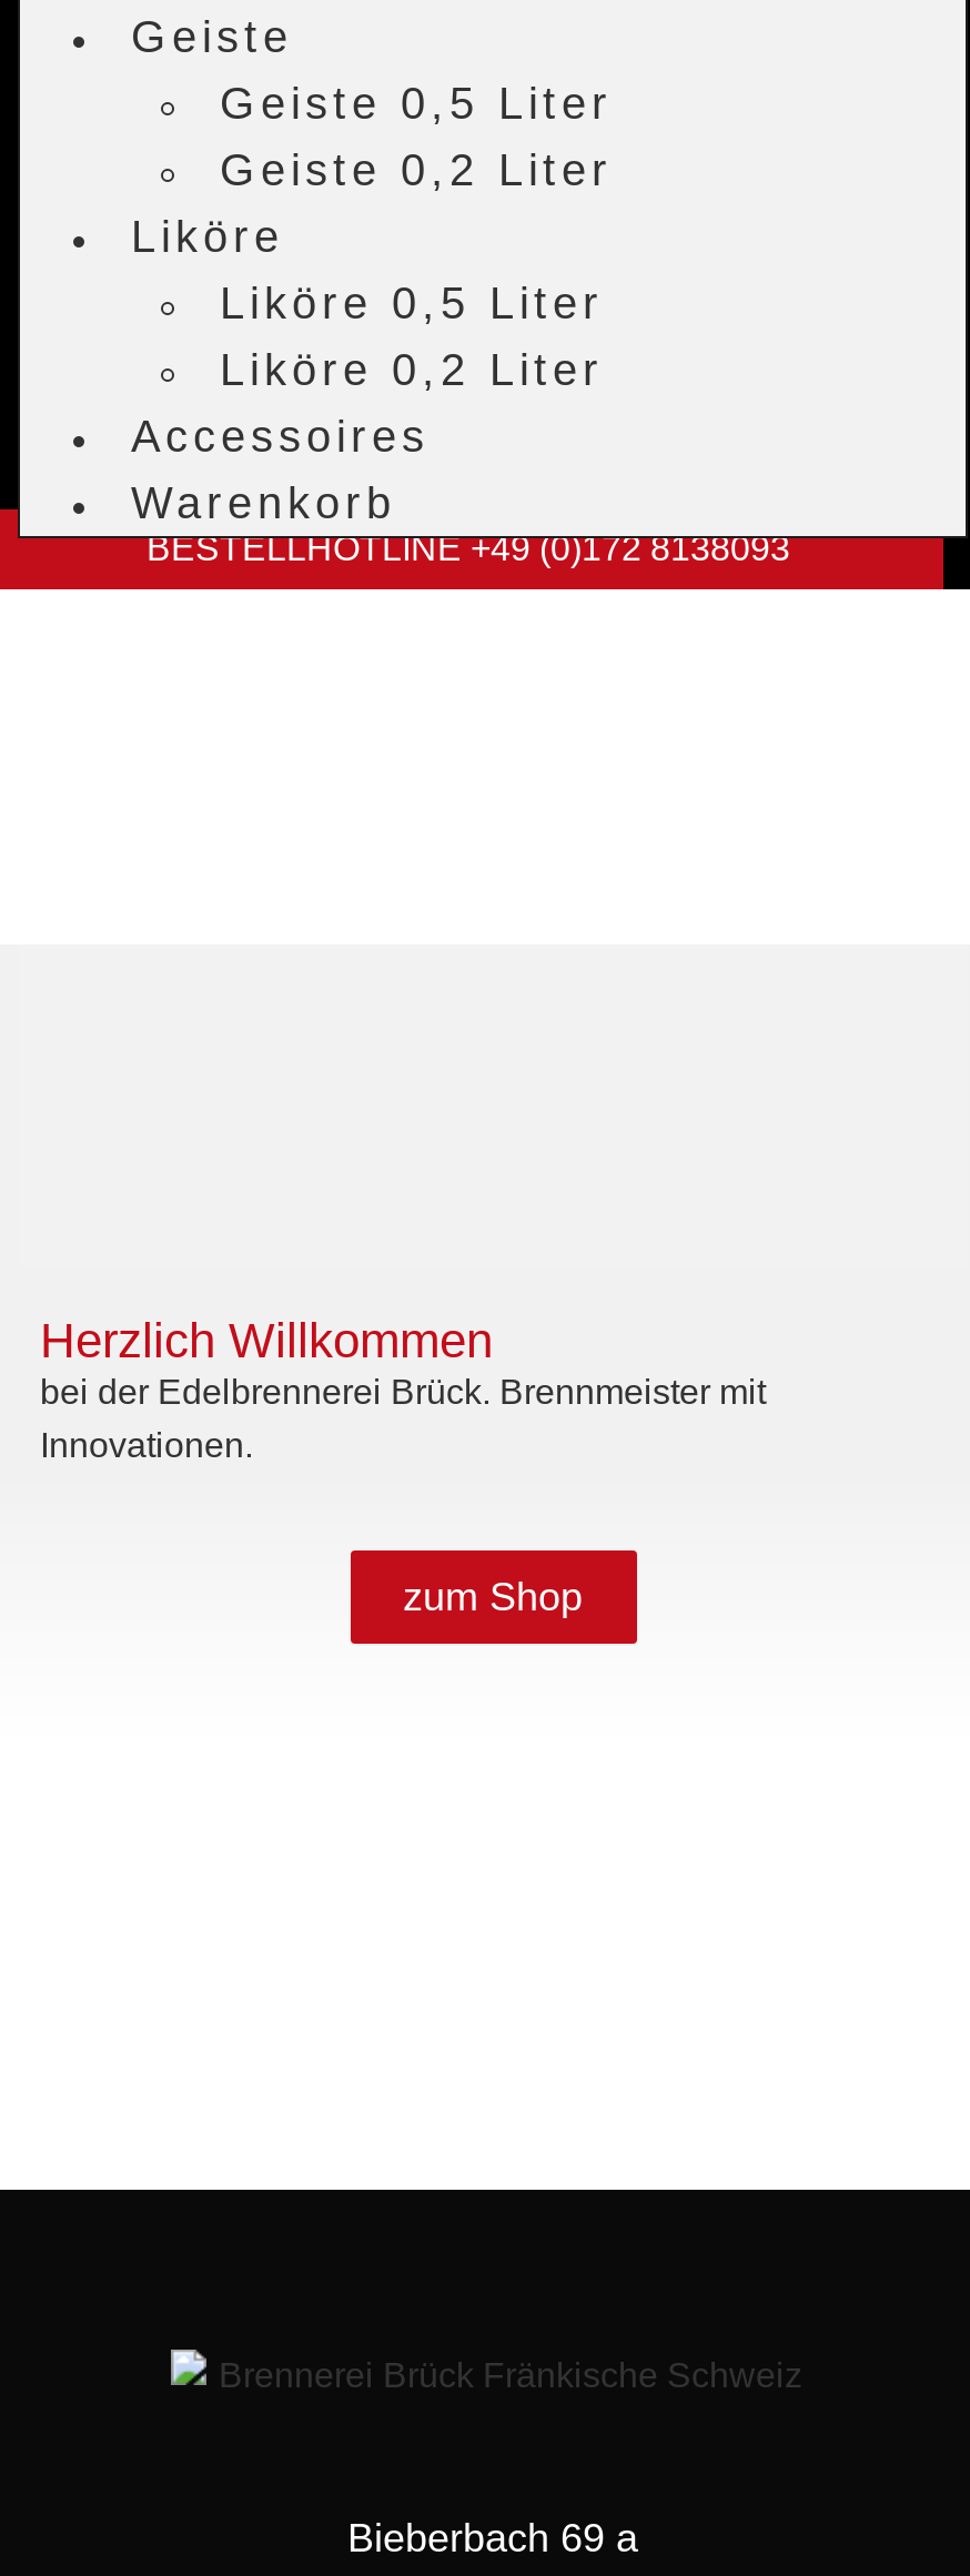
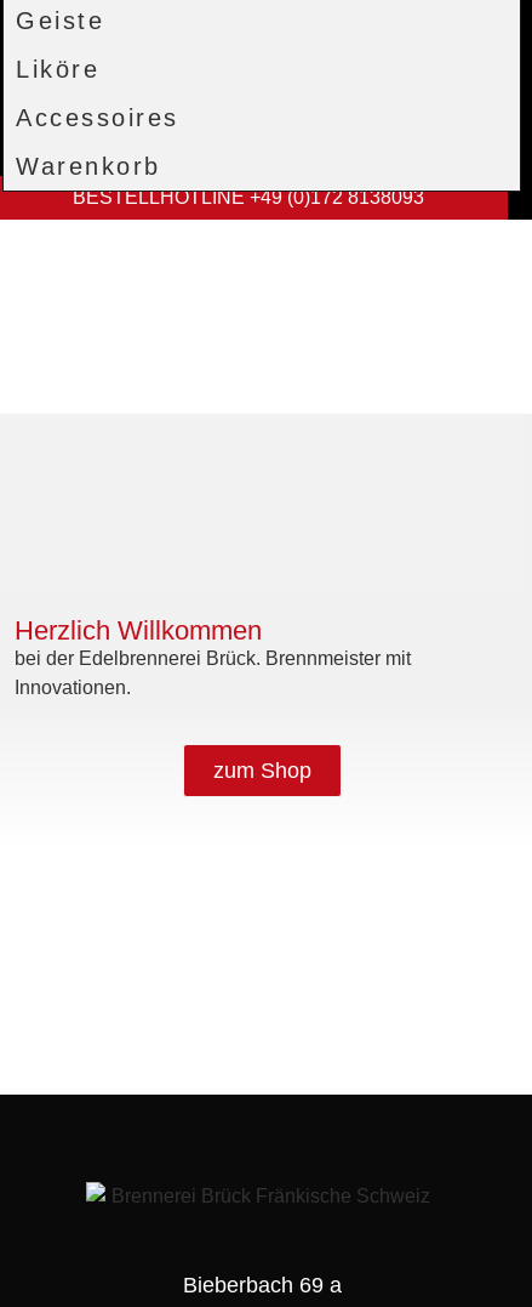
[220,79,613,194] Geiste 0,5 Liter | Geiste 0,2 Liter -> none
[220,279,604,394] Liköre 0,5 Liter | Liköre 0,2 Liter -> none

